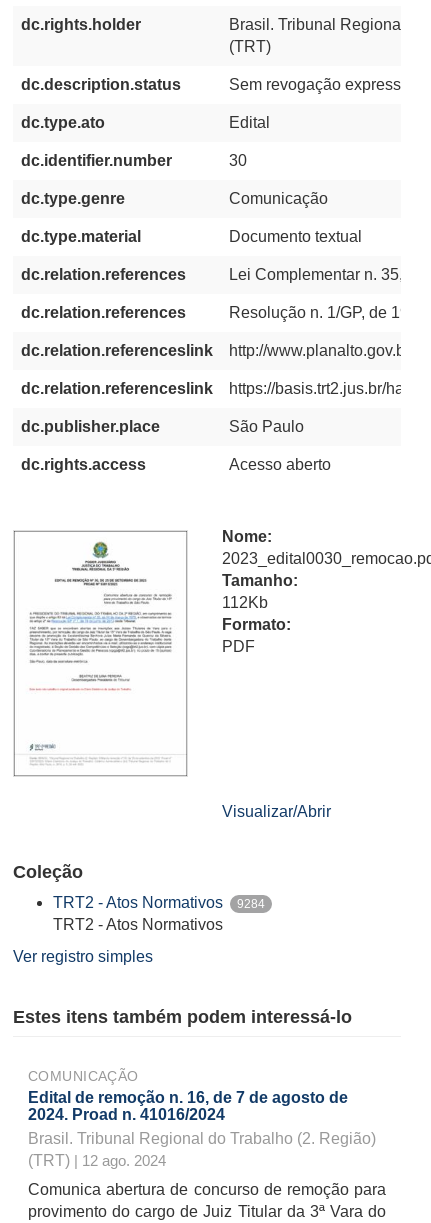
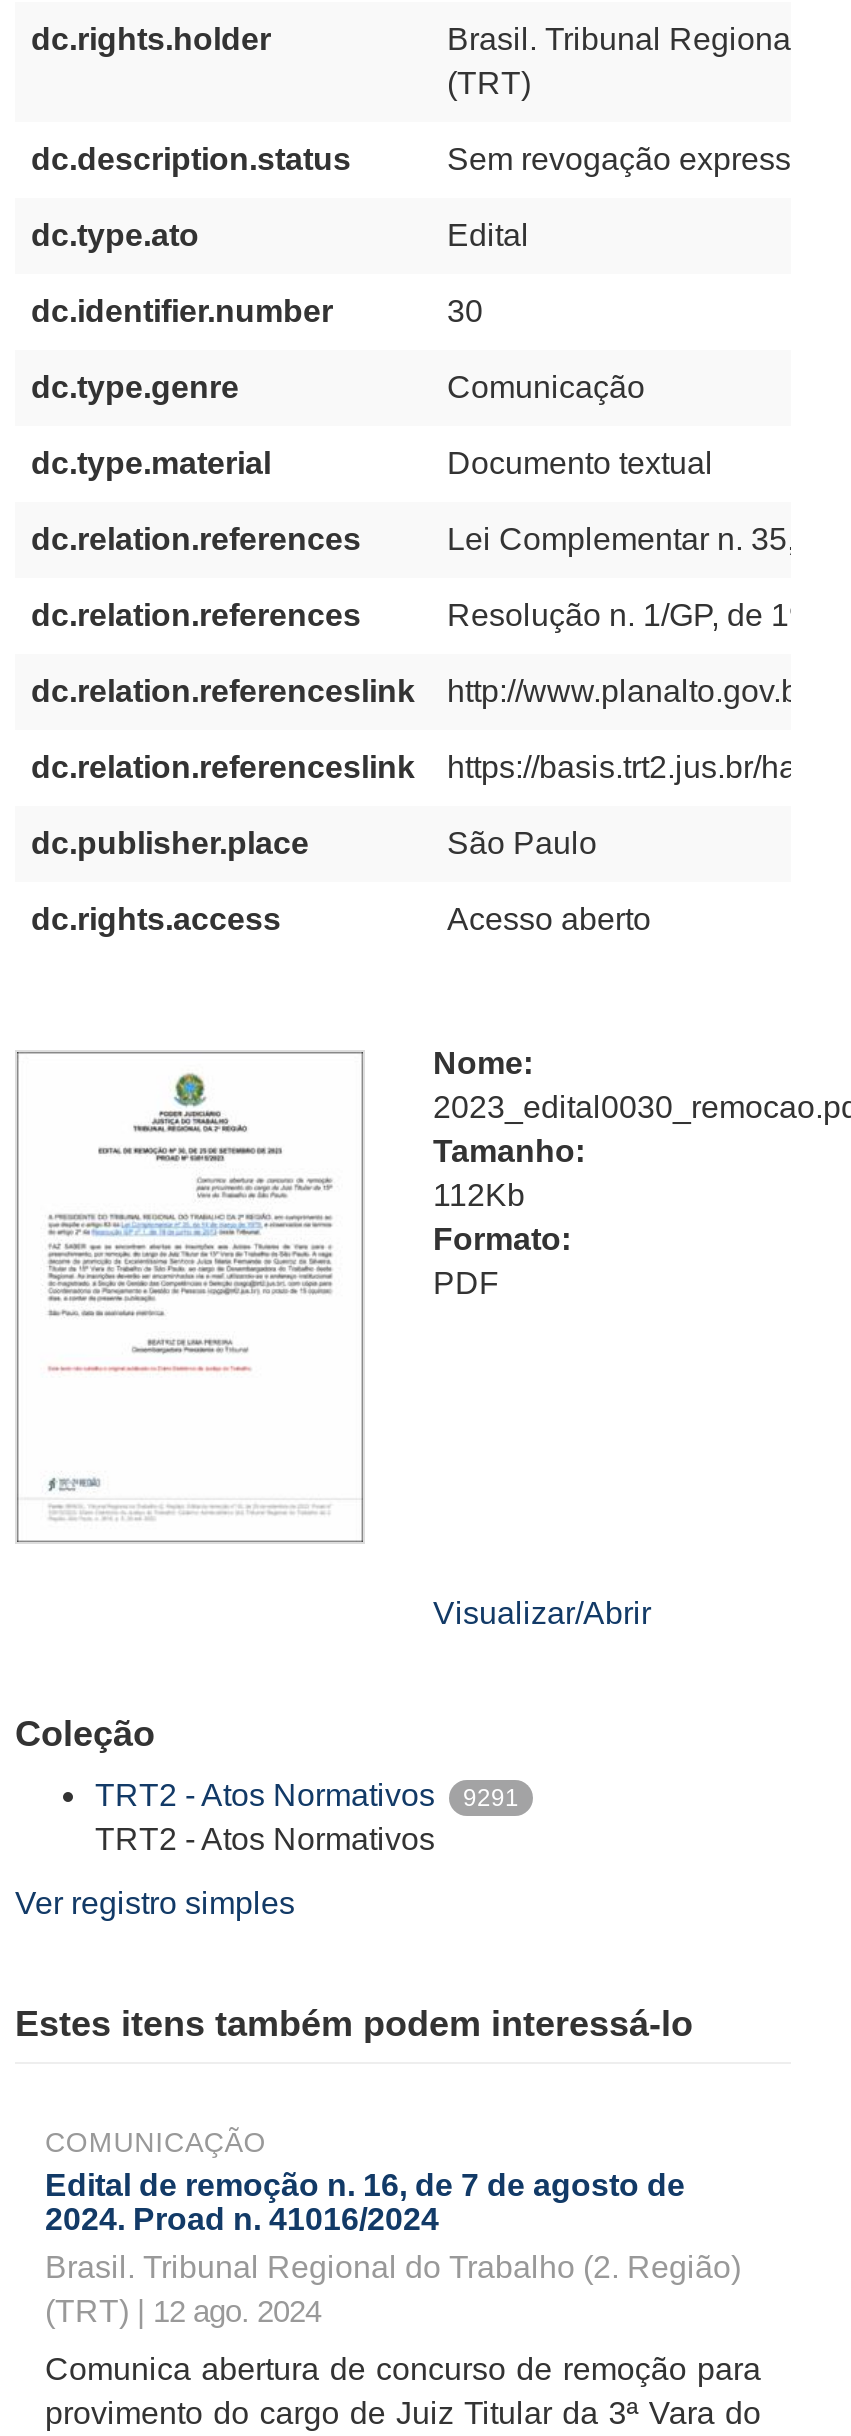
[53,894,265,911] TRT2 - Atos Normativos 9284 -> [95,1777,519,1811] TRT2 - Atos Normativos 9291

